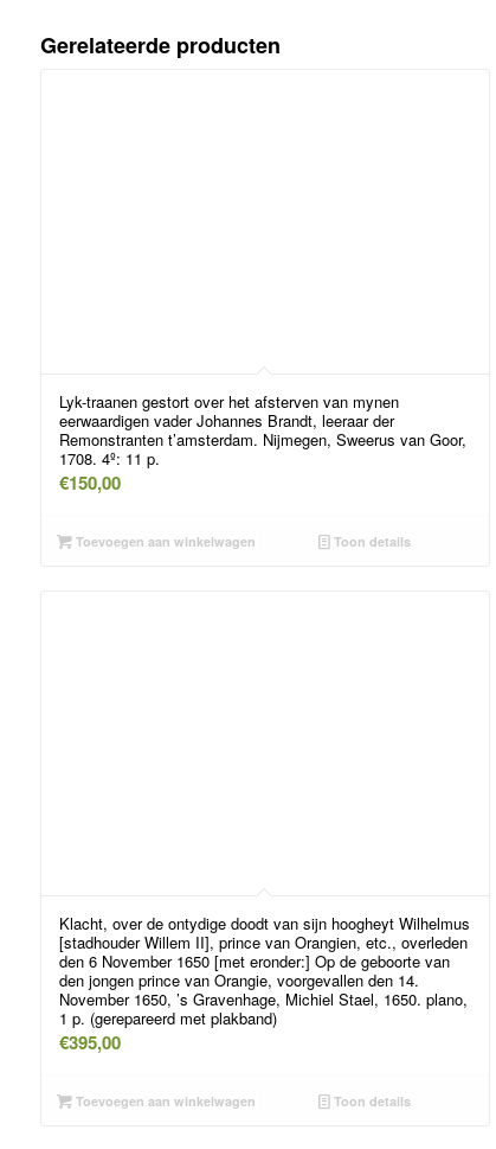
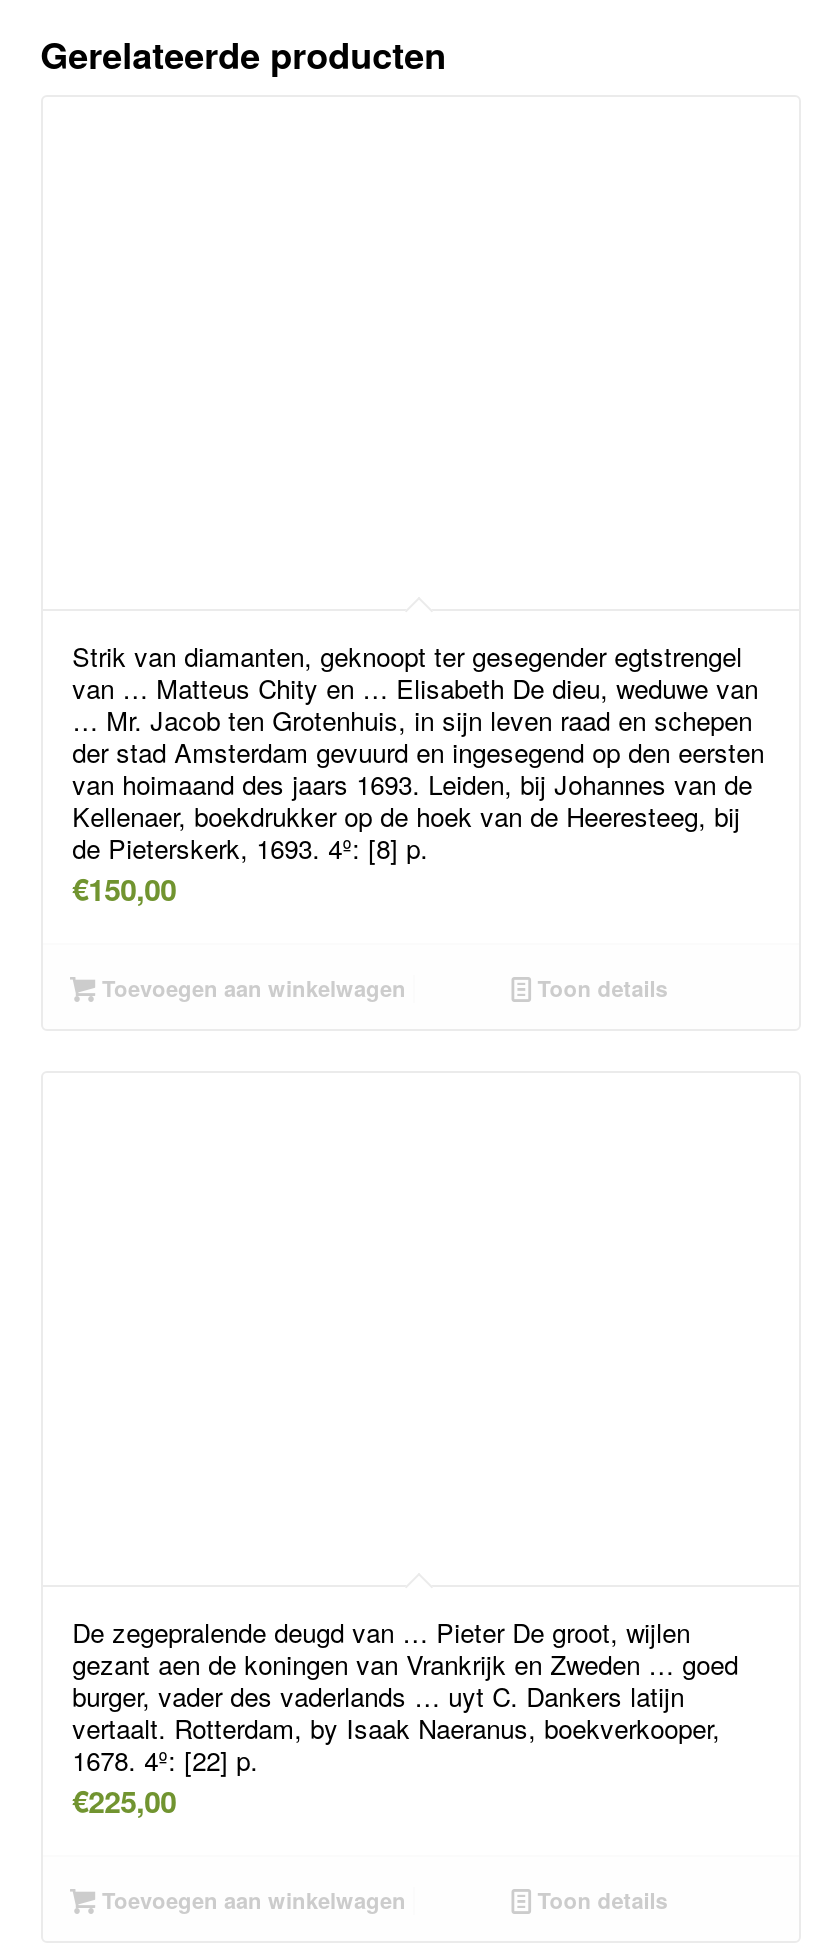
[59,390,466,469] Lyk-traanen gestort over het afsterven van mynen | eerwaardigen vader Johannes Brandt, leeraar der | Remonstranten t’amsterdam. Nijmegen, Sweerus van Goor, | 1708. 4º: 11 p. -> [72,637,764,867] Strik van diamanten, geknoopt ter gesegender egtstrengel | van … Matteus Chity en … Elisabeth De dieu, weduwe van | … Mr. Jacob ten Grotenhuis, in sijn leven raad en schepen | der stad Amsterdam gevuurd en ingesegend op den eersten | van hoimaand des jaars 1693. Leiden, bij Johannes van de | Kellenaer, boekdrukker op de hoek van de Heeresteeg, bij | de Pieterskerk, 1693. 4º: [8] p.
moved [59,469,411,550] -> [72,867,668,1003]: €150,00 | Toevoegen aan winkelwagen | Toon details
[59,912,469,1055] Klacht, over de ontydige doodt van sijn hoogheyt Wilhelmus | [stadhouder Willem II], prince van Orangien, etc., overleden | den 6 November 1650 [met eronder:] Op de geboorte van | den jongen prince van Orangie, voorgevallen den 14. | November 1650, ’s Gravenhage, Michiel Stael, 1650. plano, | 1 p. (gerepareerd met plakband) | €395,00 -> [72,1613,738,1823] De zegepralende deugd van … Pieter De groot, wijlen | gezant aen de koningen van Vrankrijk en Zweden … goed | burger, vader des vaderlands … uyt C. Dankers latijn | vertaalt. Rotterdam, by Isaak Naeranus, boekverkooper, | 1678. 4º: [22] p. | €225,00

